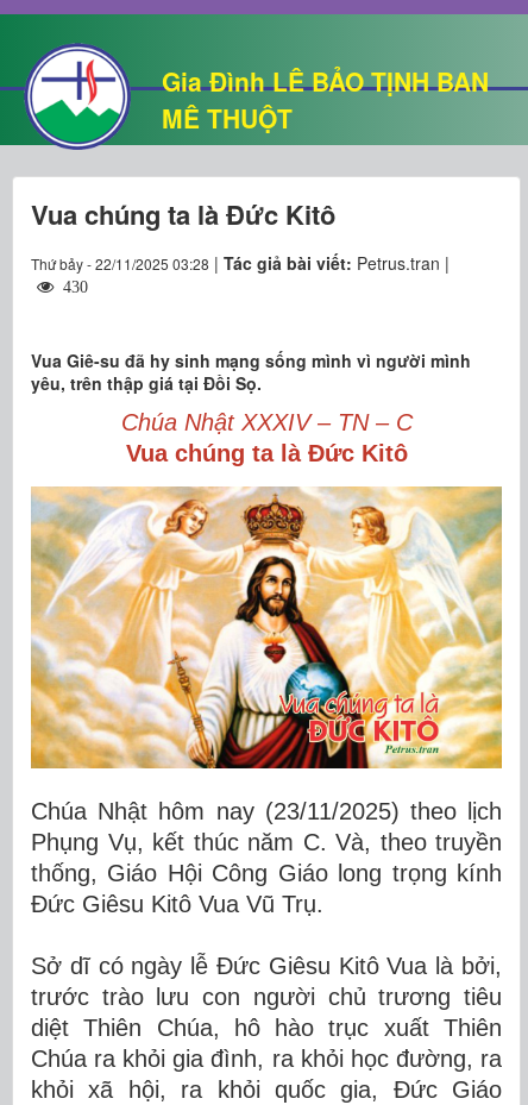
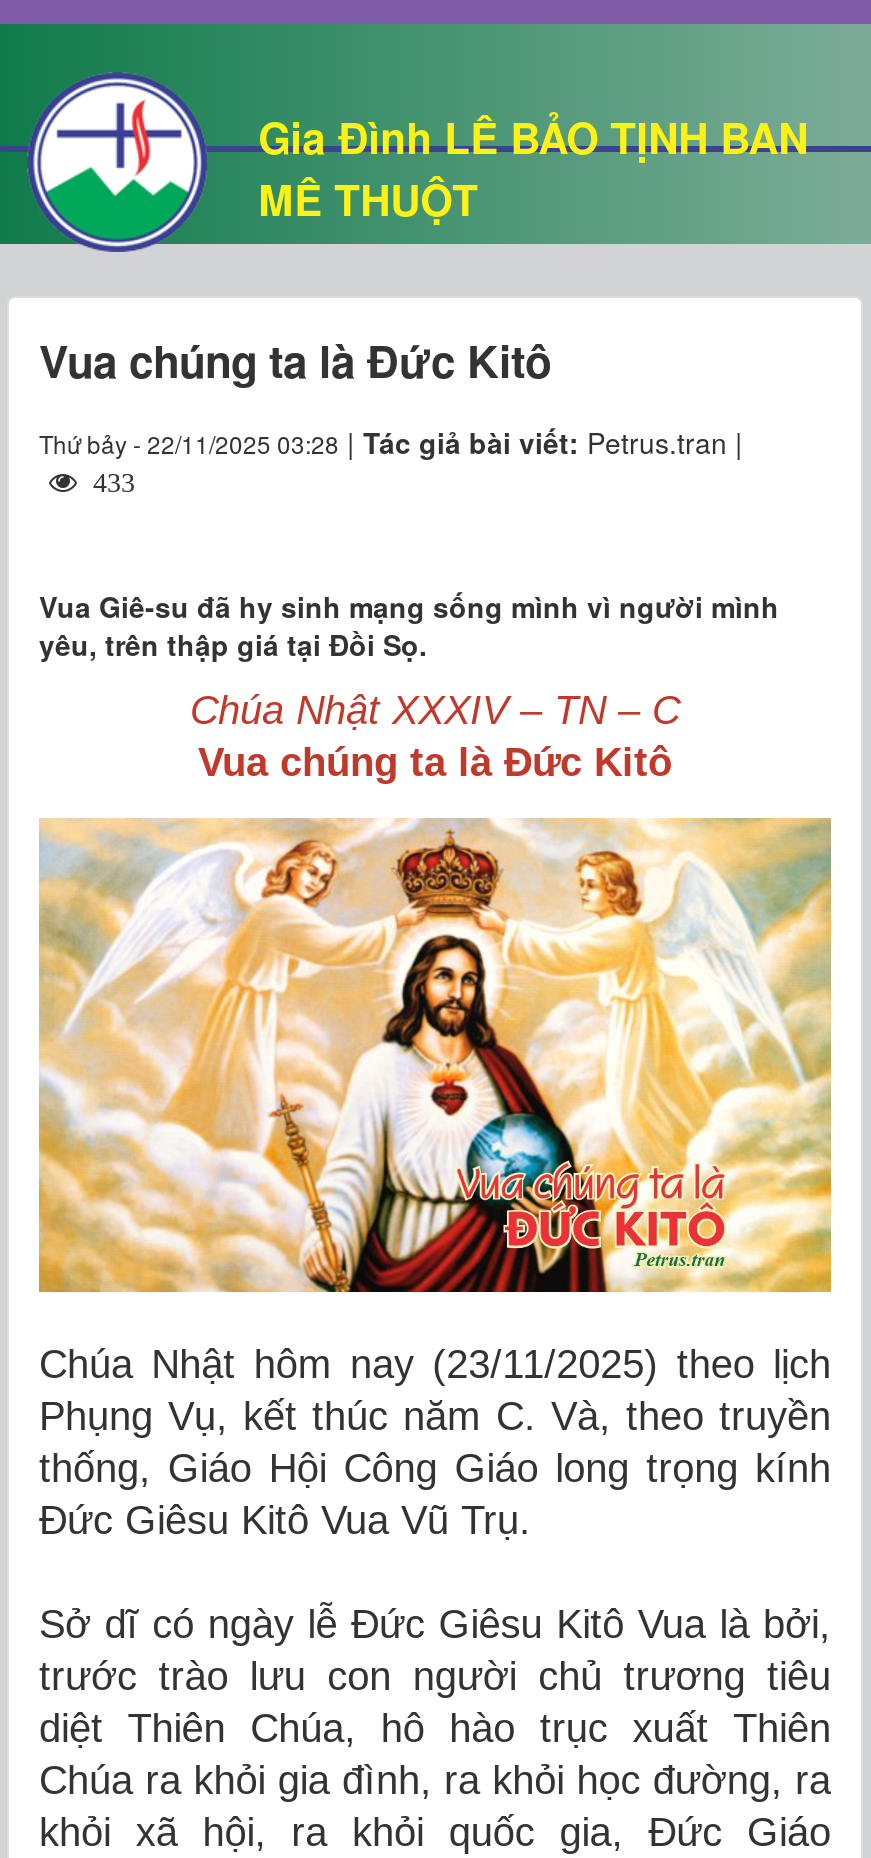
[54,278,88,295] 430 -> [77,468,135,496] 433

